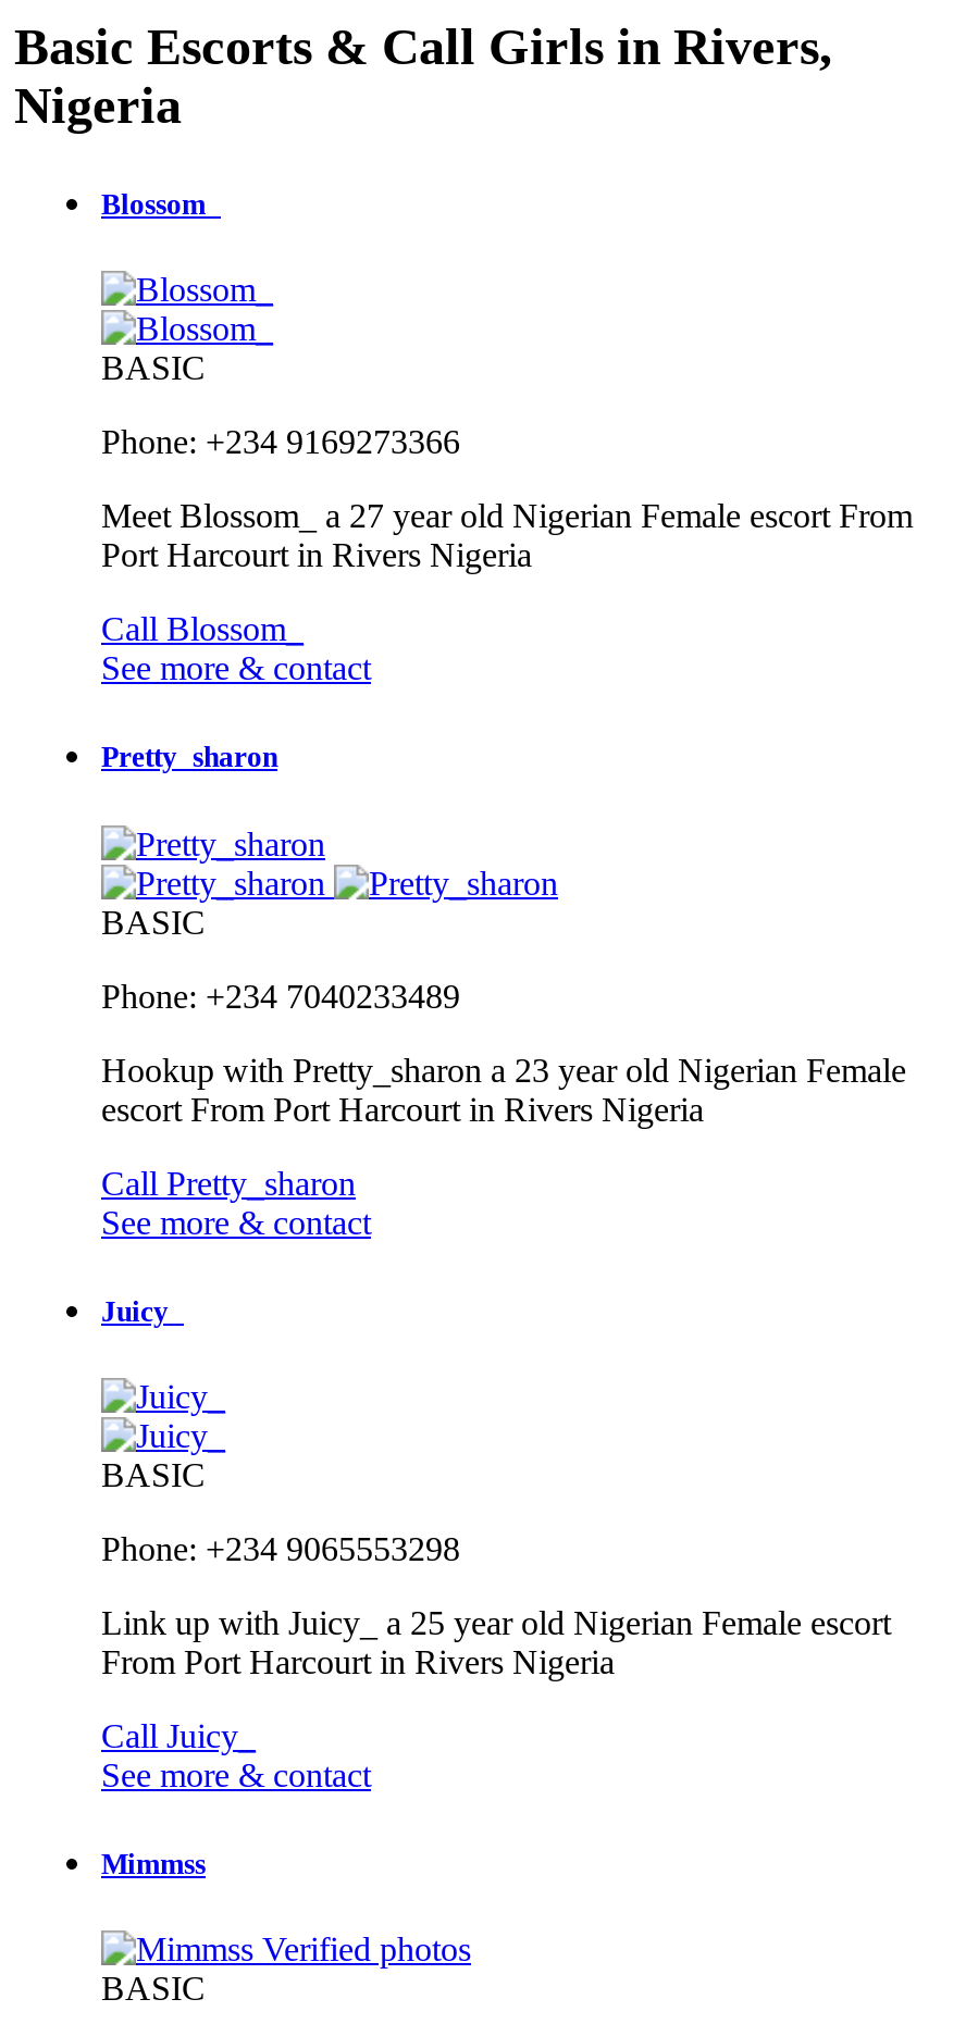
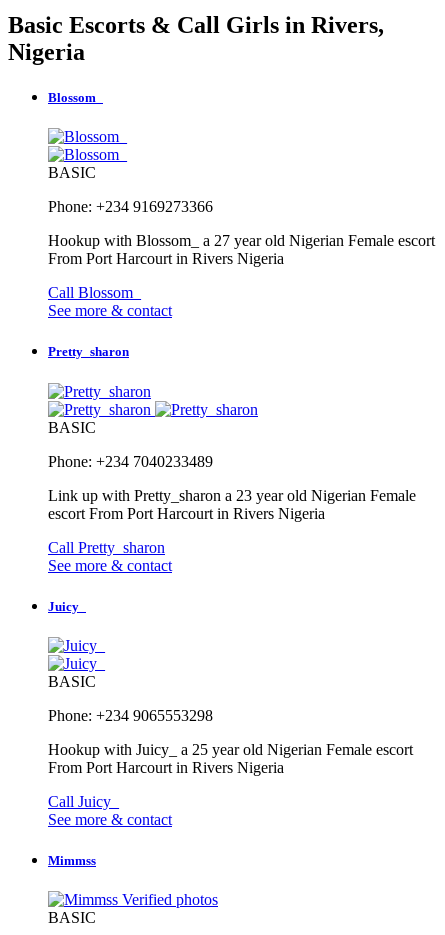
[101,497,913,574] Meet Blossom_ a 27 year old Nigerian Female escort From | Port Harcourt in Rivers Nigeria -> [48,232,435,267] Hookup with Blossom_ a 27 year old Nigerian Female escort | From Port Harcourt in Rivers Nigeria
[101,1051,906,1088] Hookup with Pretty_sharon a 23 year old Nigerian Female -> [48,486,416,503] Link up with Pretty_sharon a 23 year old Nigerian Female
[101,1604,891,1641] Link up with Juicy_ a 25 year old Nigerian Female escort -> [48,741,413,758] Hookup with Juicy_ a 25 year old Nigerian Female escort

